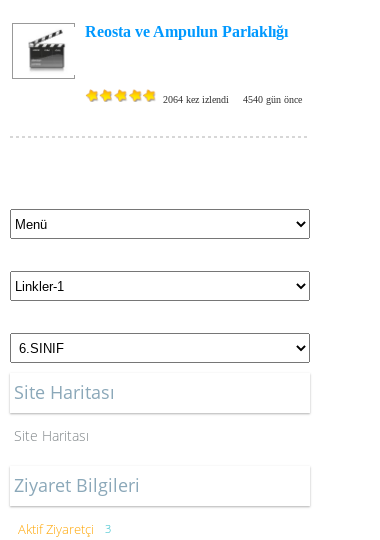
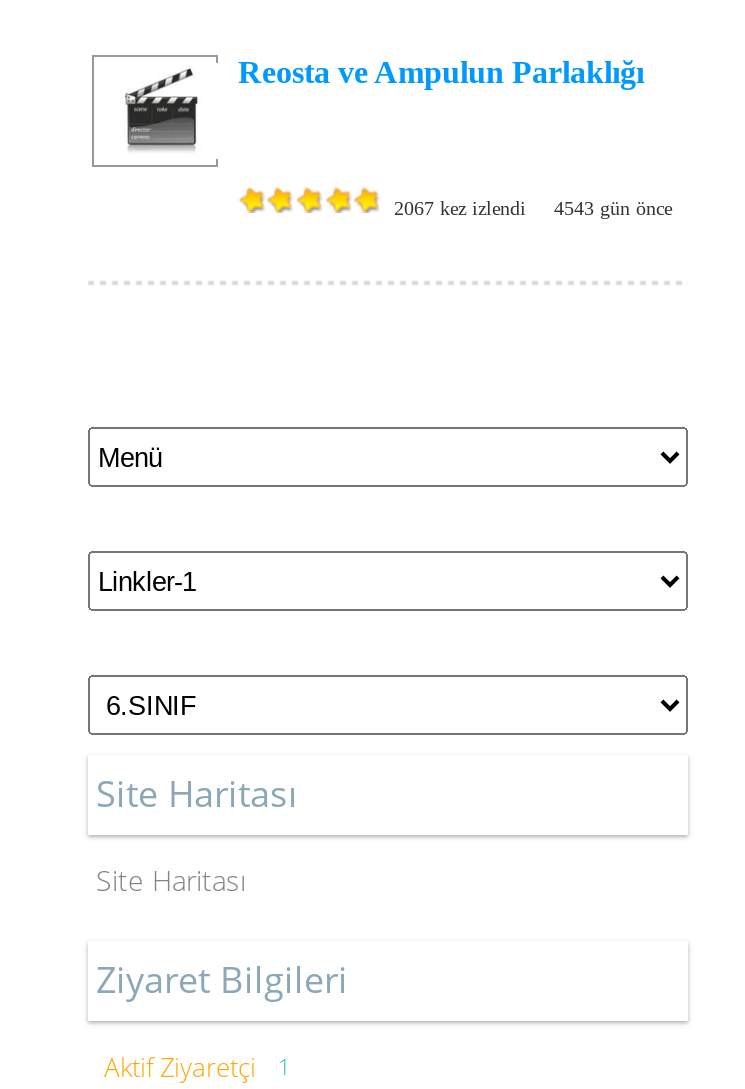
[163,94,229,105] 2064 kez izlendi -> [394,197,526,219] 2067 kez izlendi
[243,94,302,105] 4540 gün önce -> [554,197,672,219] 4543 gün önce
[18,520,111,538] Aktif Ziyaretçi 3 -> [104,1049,290,1085] Aktif Ziyaretçi 1

